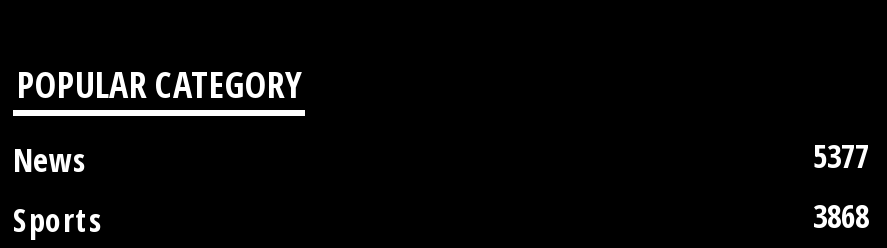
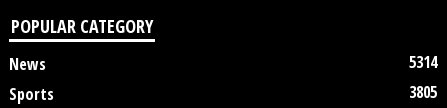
[813,134,869,178] 5377 -> [409,51,437,73] 5314
[813,194,869,238] 3868 -> [409,81,437,103] 3805

